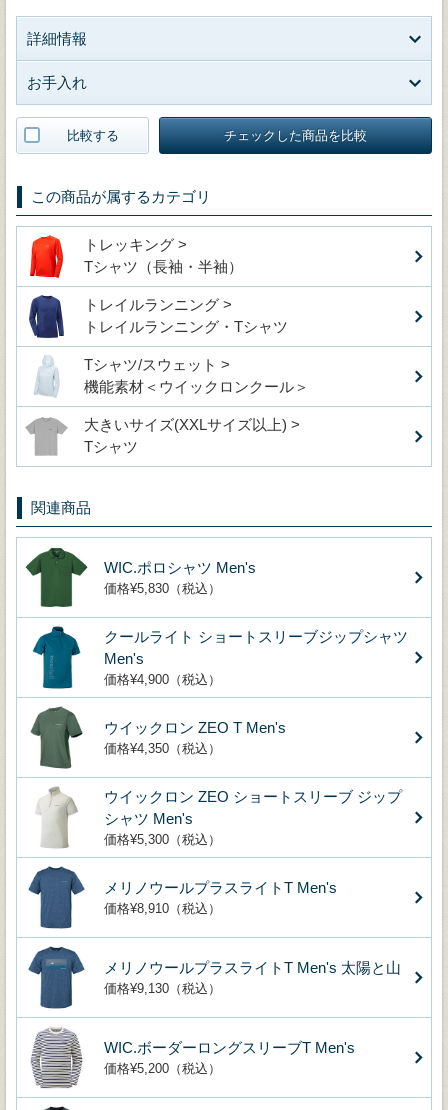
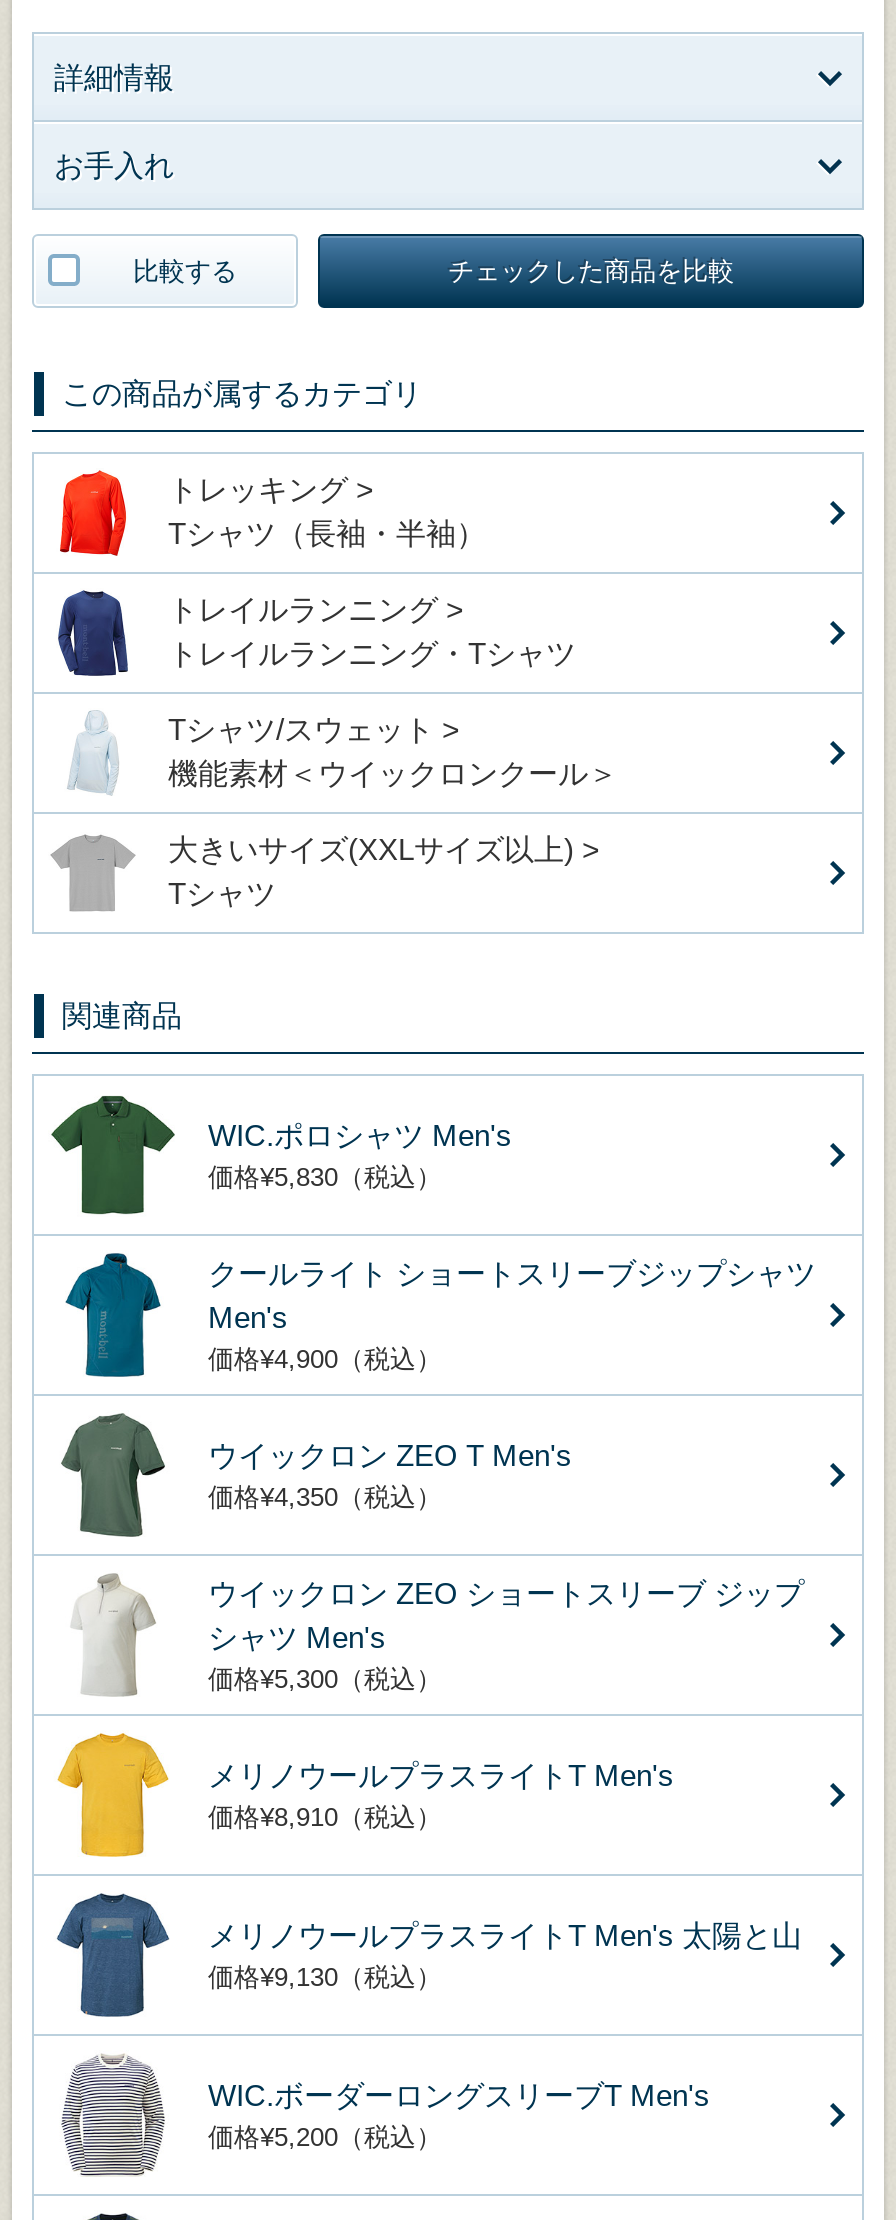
[28,866,85,930] [image] -> [56,1732,170,1858] [image]

